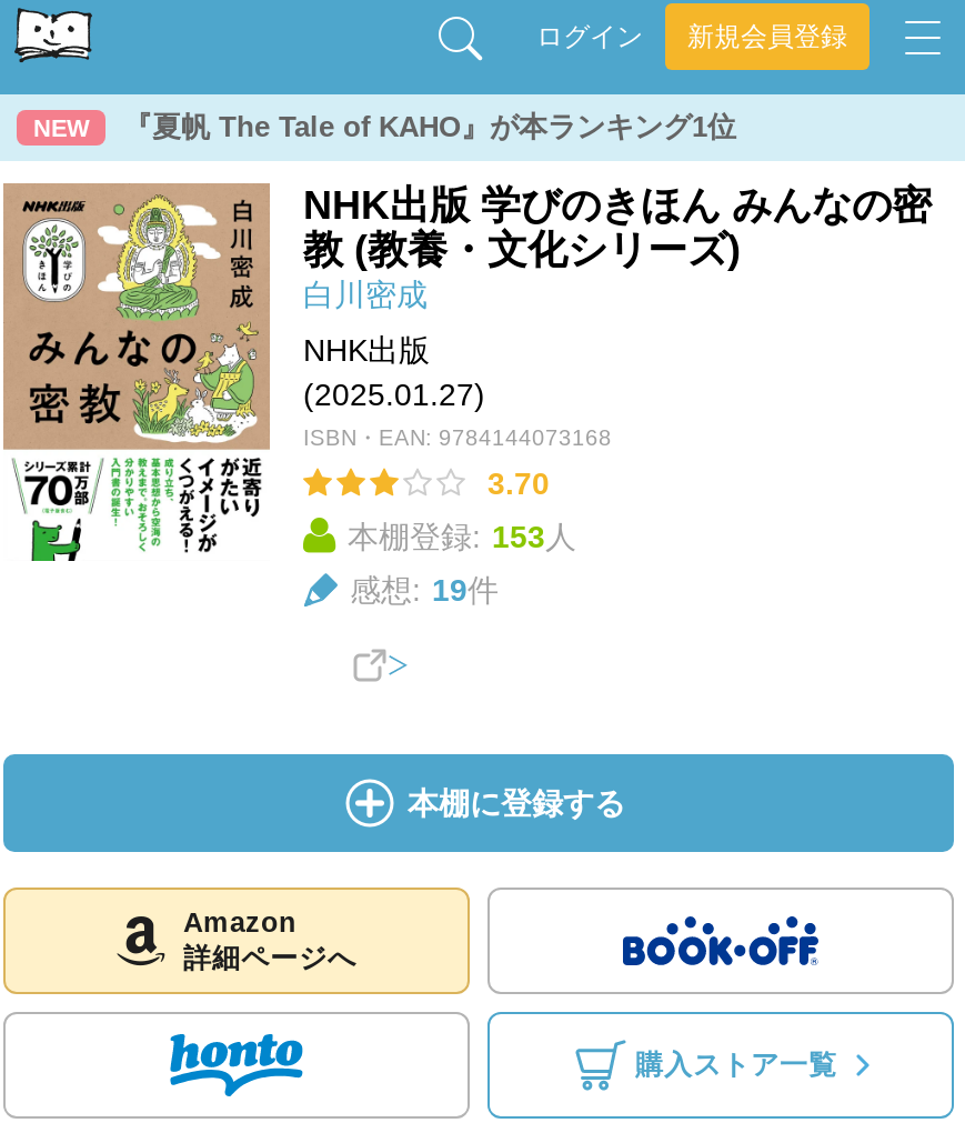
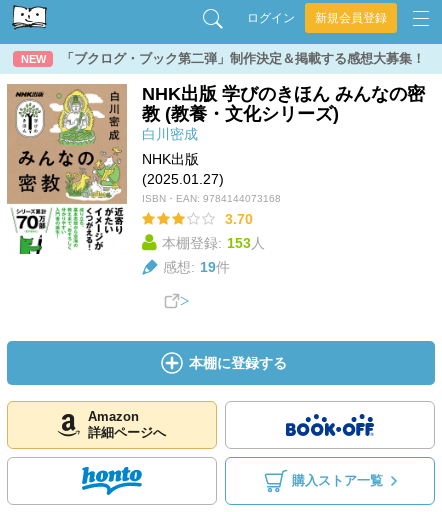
[123,110,736,143] 『夏帆 The Tale of KAHO』が本ランキング1位 -> [61,51,425,66] 「ブクログ・ブック第二弾」制作決定＆掲載する感想大募集！

